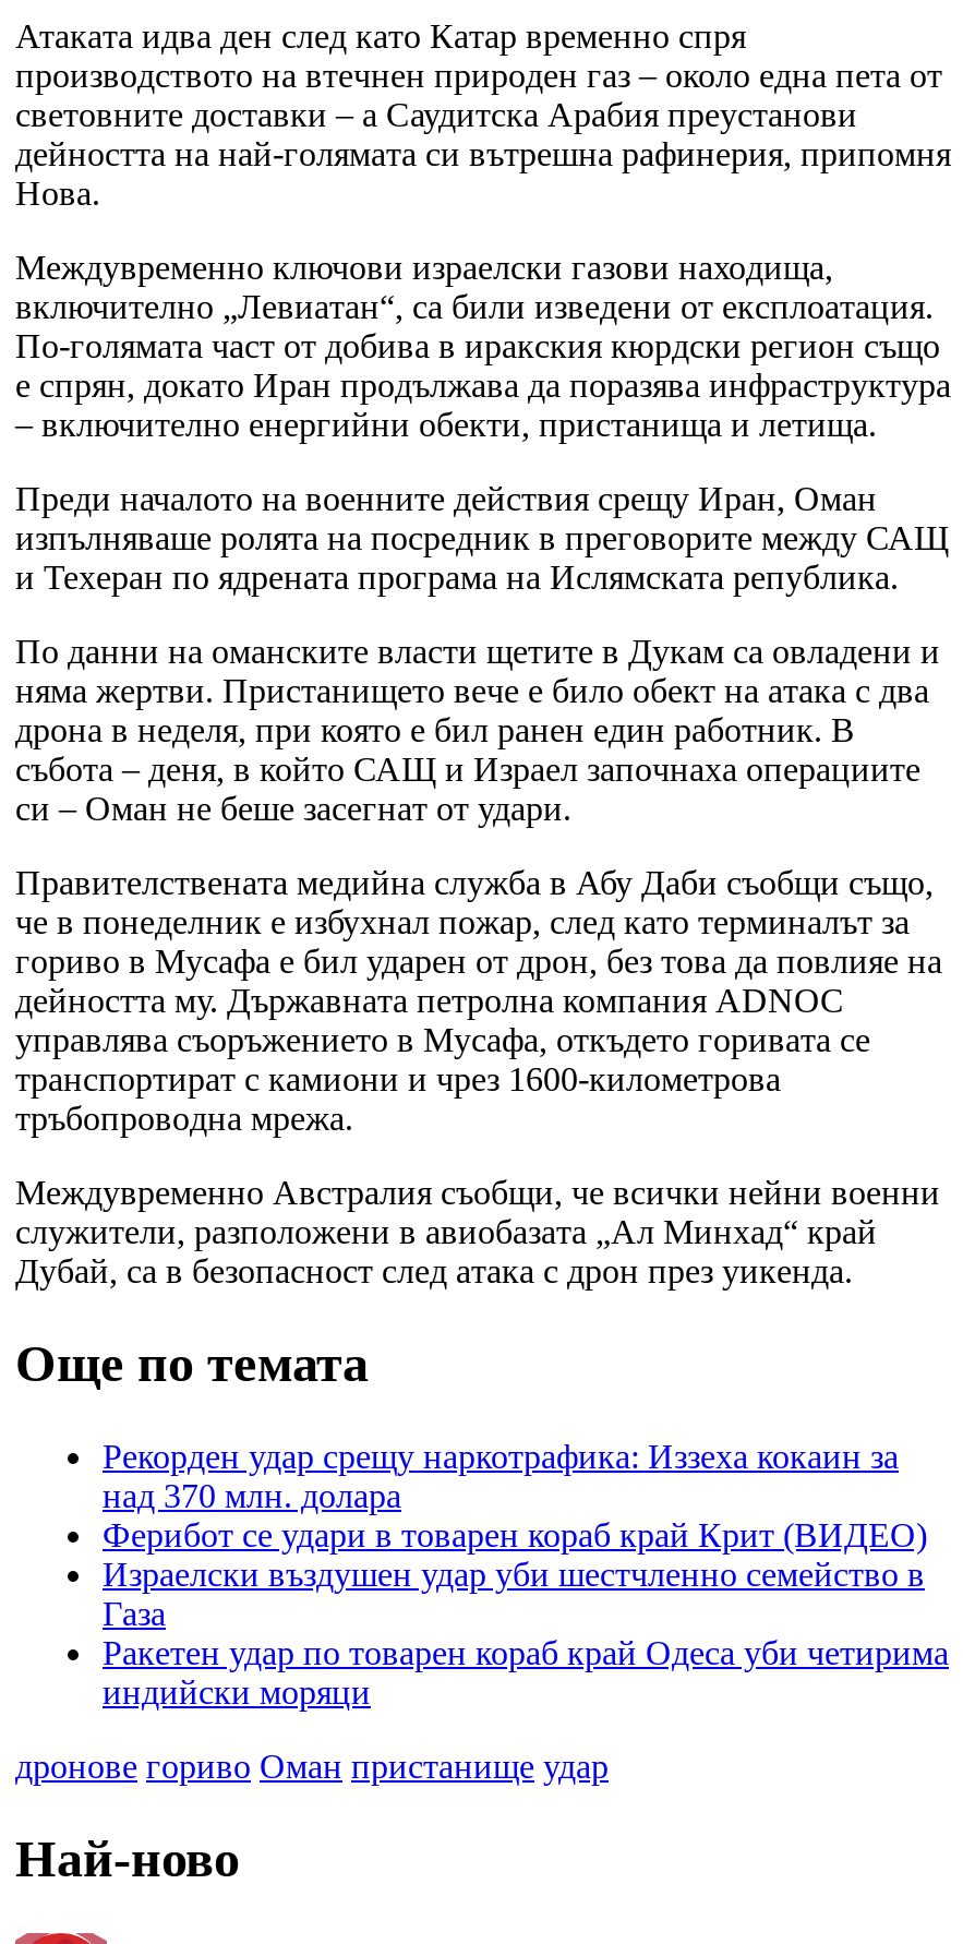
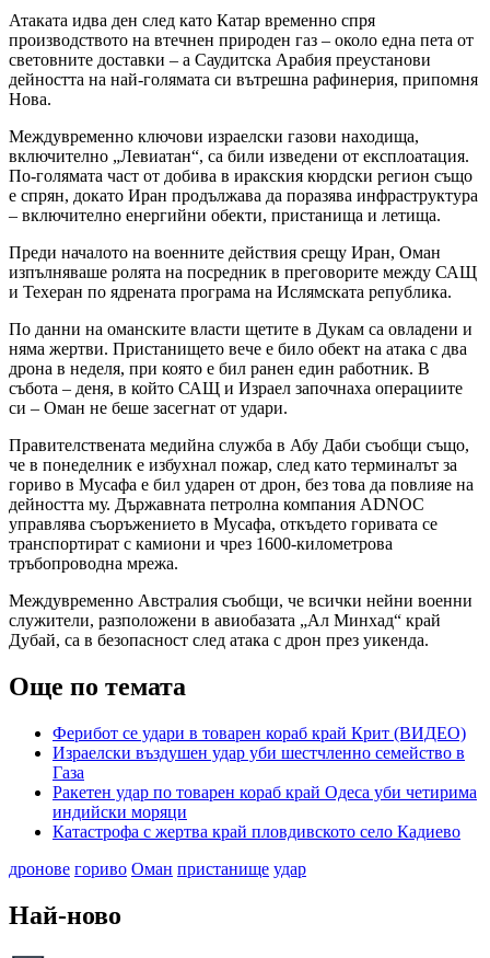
[103,1438,899,1515] Рекорден удар срещу наркотрафика: Иззеха кокаин за | над 370 млн. долара -> none
moved [103,1517,949,1711] -> [52,724,477,821]: Ферибот се удари в товарен кораб край Крит (ВИДЕО) | Израелски въздушен удар уби шестчленно семейство в | Газа | Ракетен удар по товарен кораб край Одеса уби четирима | индийски моряци
none -> [52,822,460,841] Катастрофа с жертва край пловдивското село Кадиево

